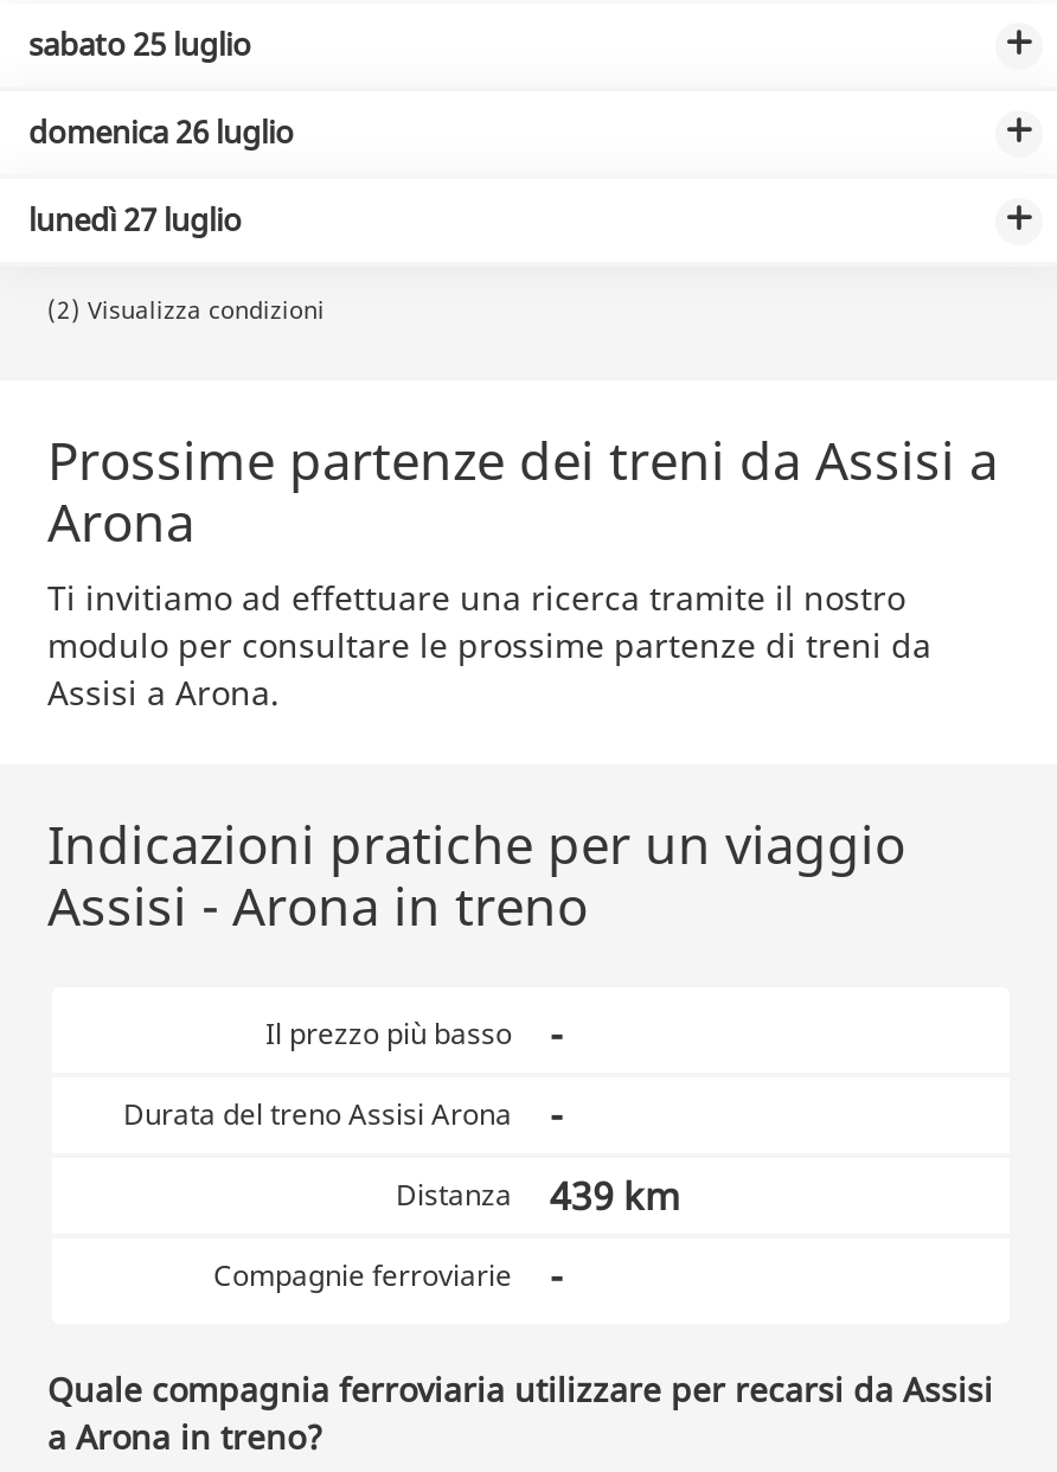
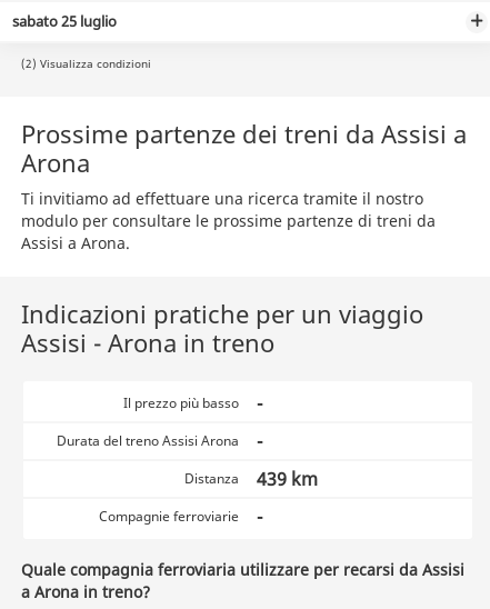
[28,110,294,241] domenica 26 luglio | lunedì 27 luglio -> none

